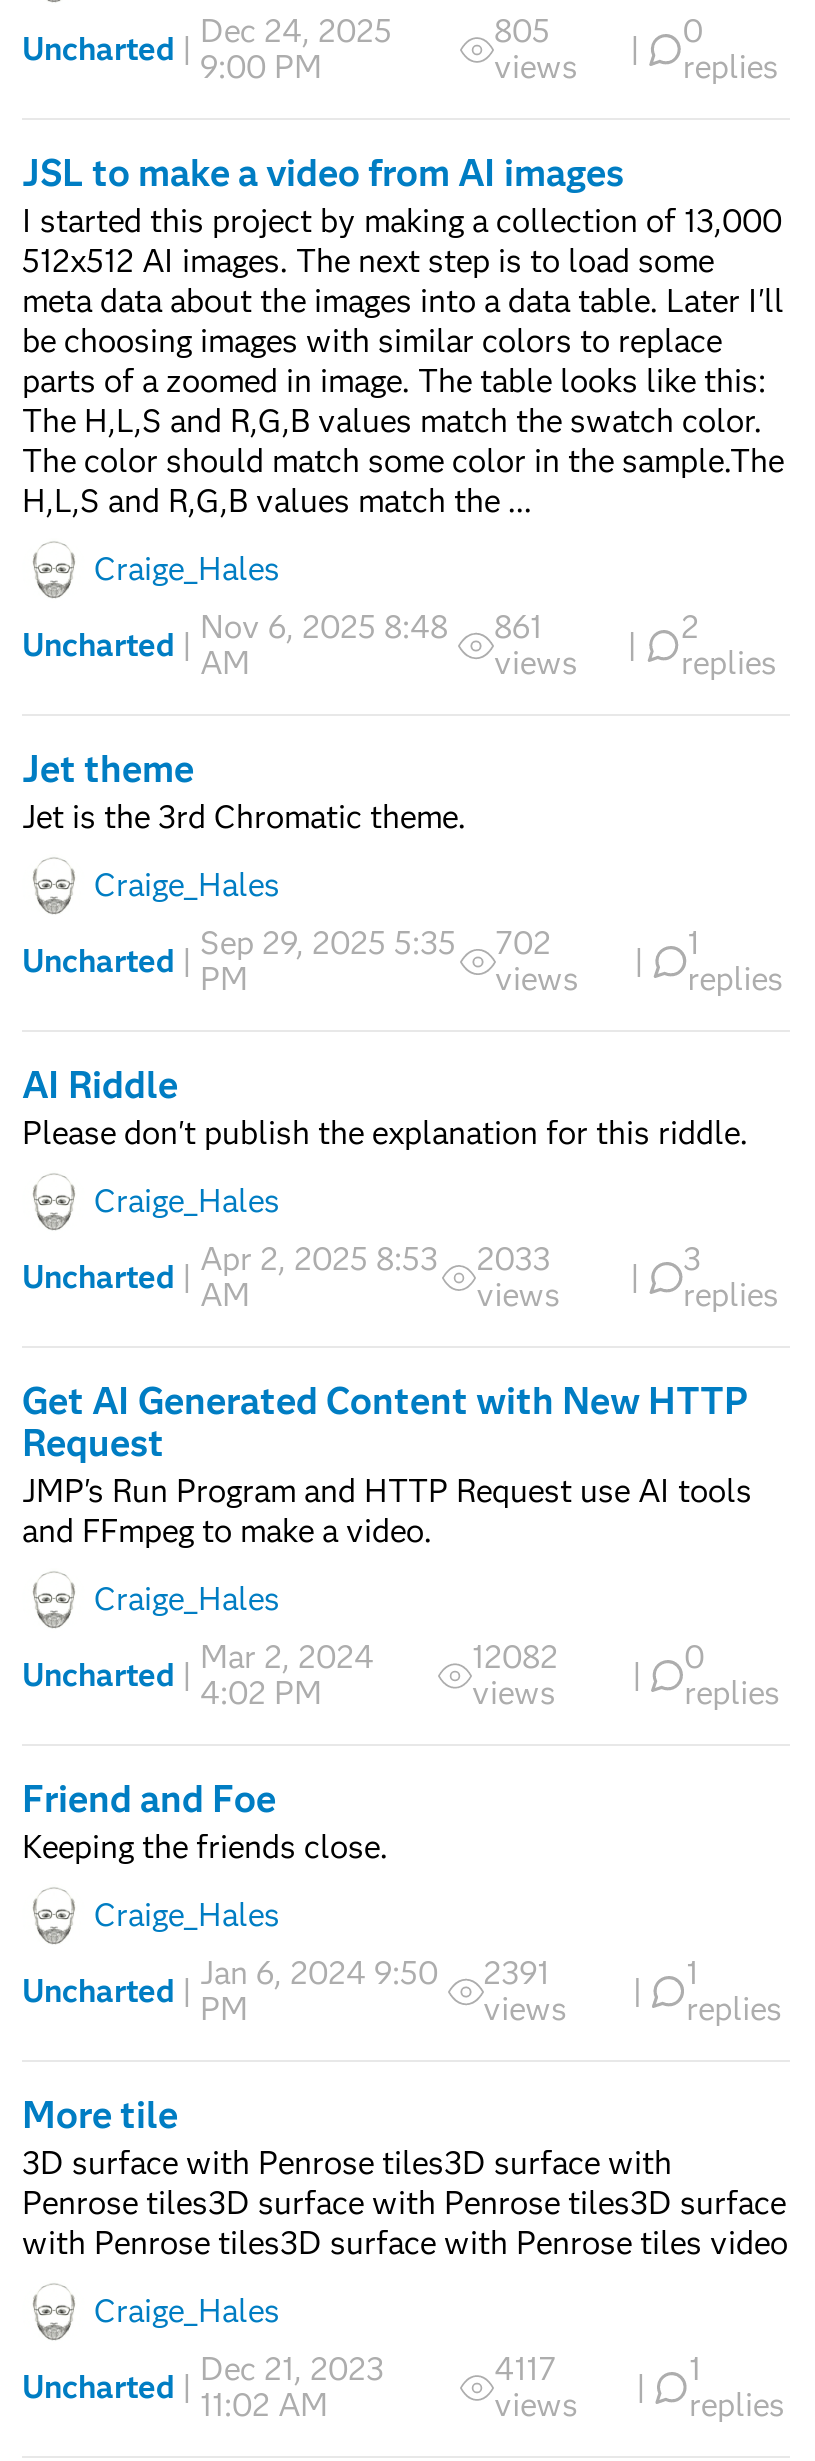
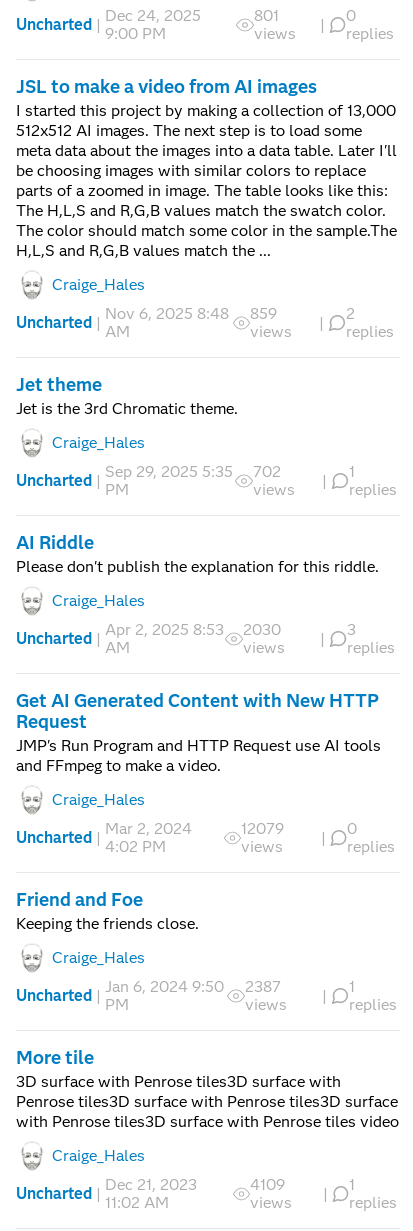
[494,11,550,49] 805 -> [254,5,279,24] 801
[494,607,542,645] 861 -> [250,303,277,322] 859
[476,1239,550,1277] 2033 -> [243,619,281,638] 2030
[472,1637,558,1675] 12082 -> [241,818,284,837] 12079
[483,1953,549,1991] 2391 -> [245,976,281,995] 2387
[494,2349,556,2387] 4117 -> [250,1174,285,1193] 4109

